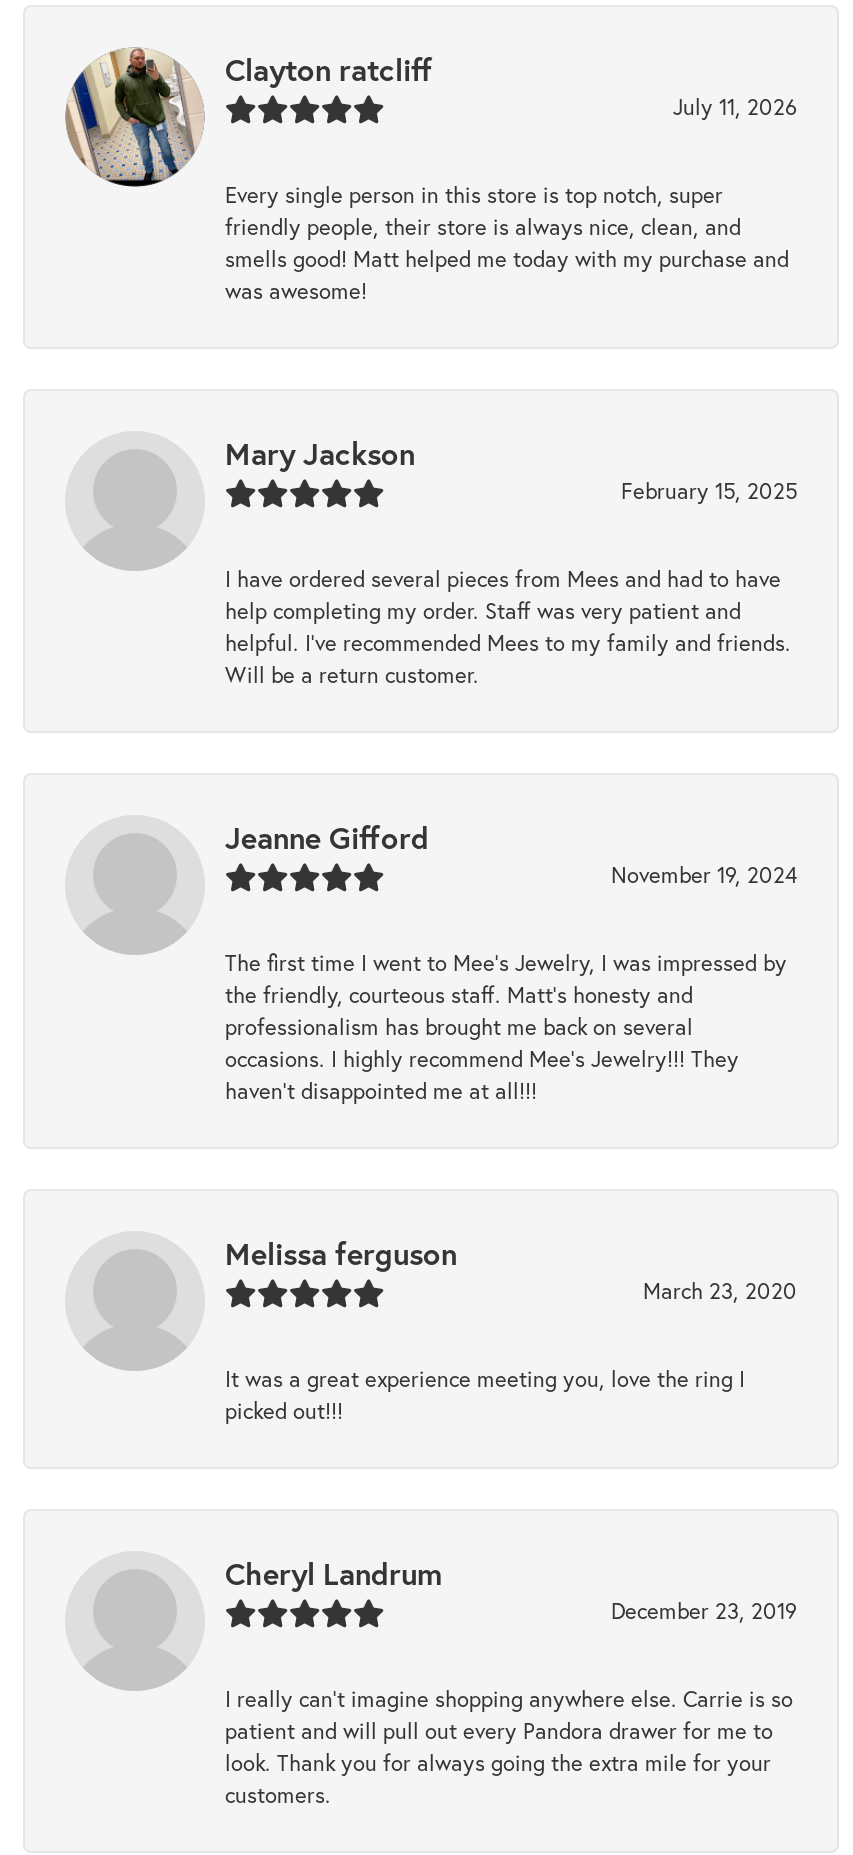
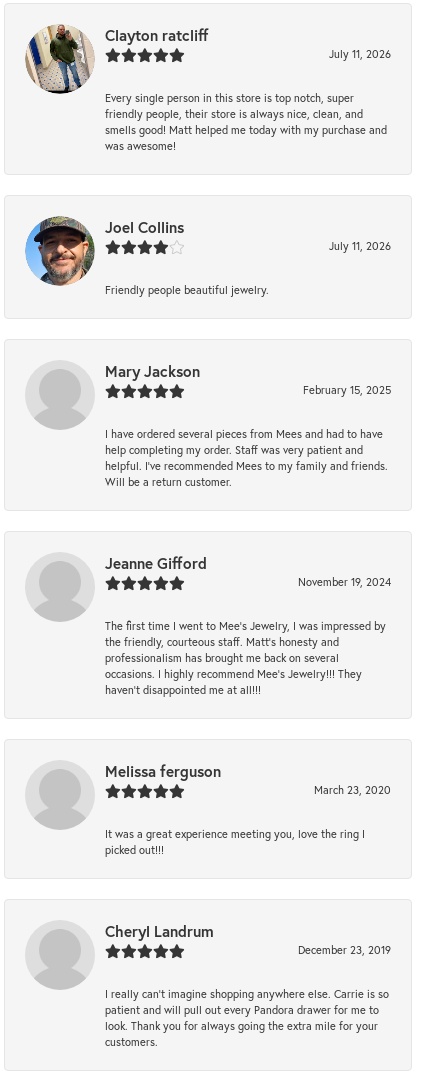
none -> [25,216,391,297] [image] | Joel Collins | July 11, 2026 | Friendly people beautiful jewelry.

